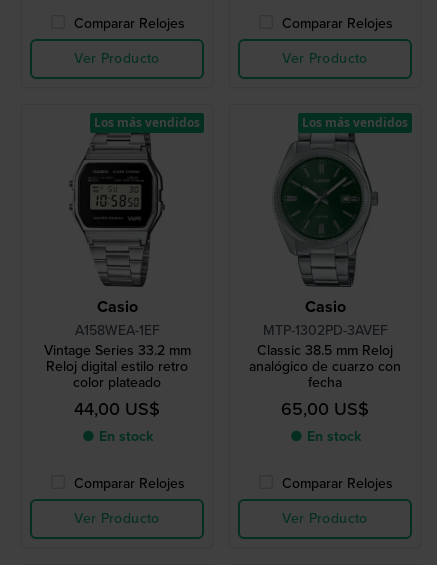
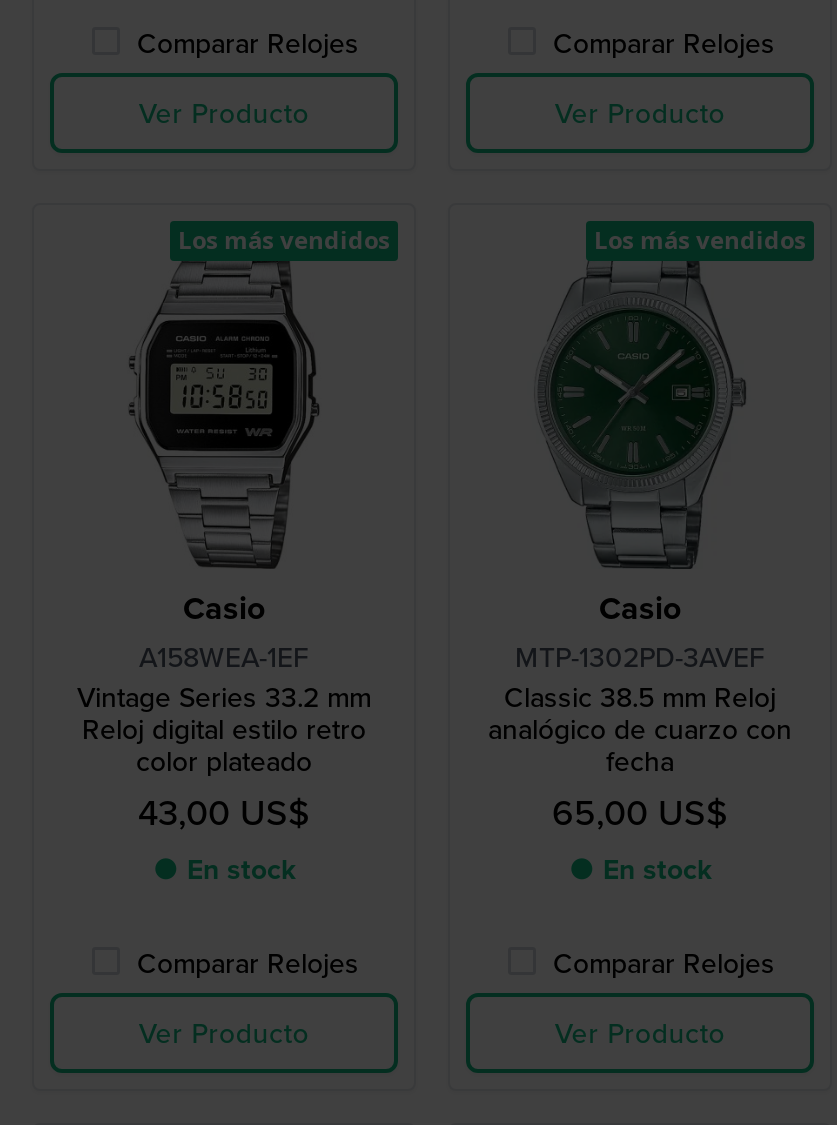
[74,396,160,422] 44,00 US$ -> [138,786,310,836] 43,00 US$

